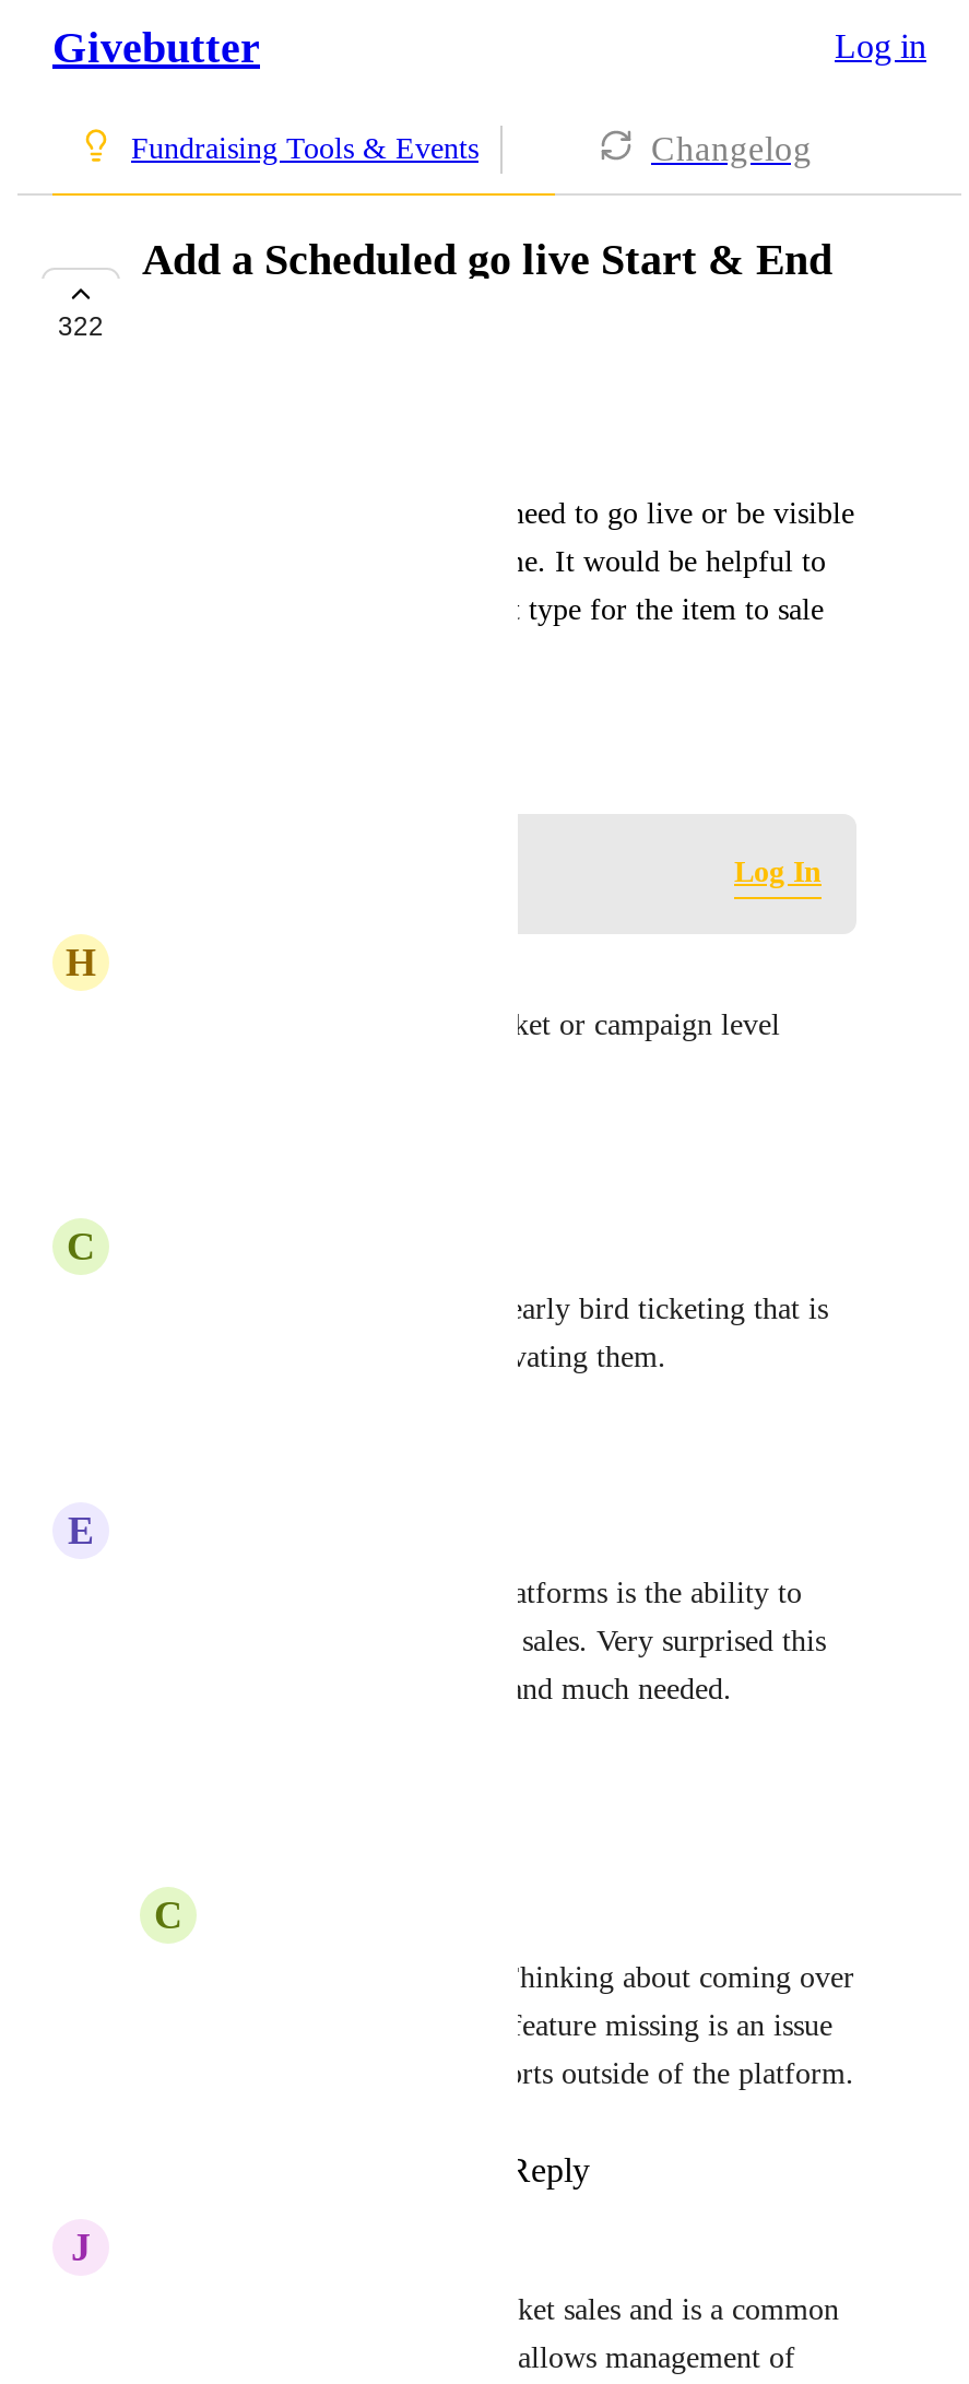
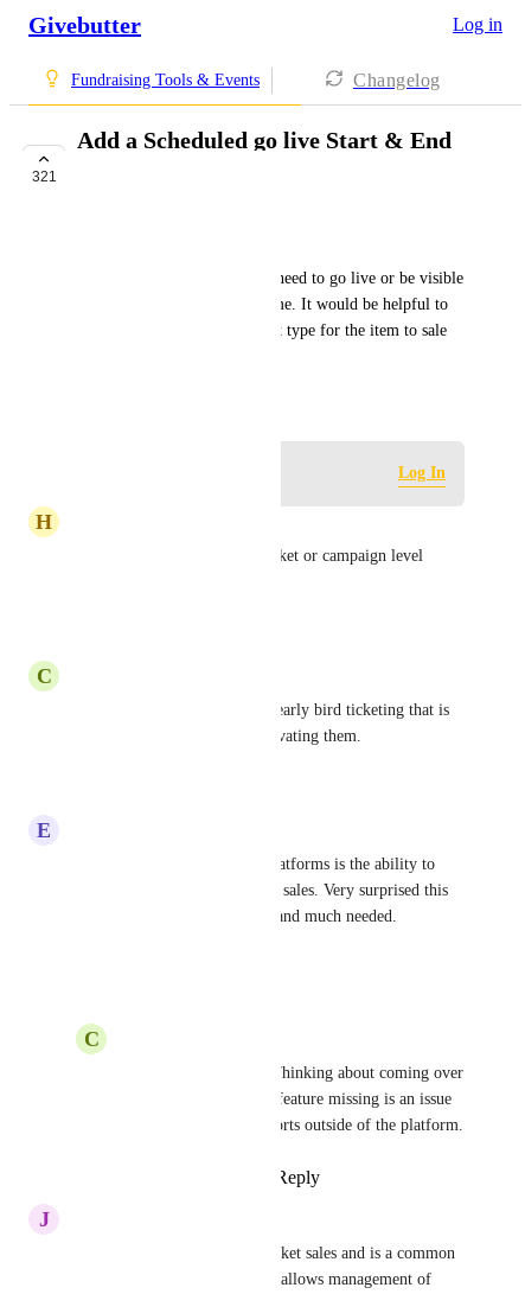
[58,310,104,341] 322 -> [31,168,56,184] 321

